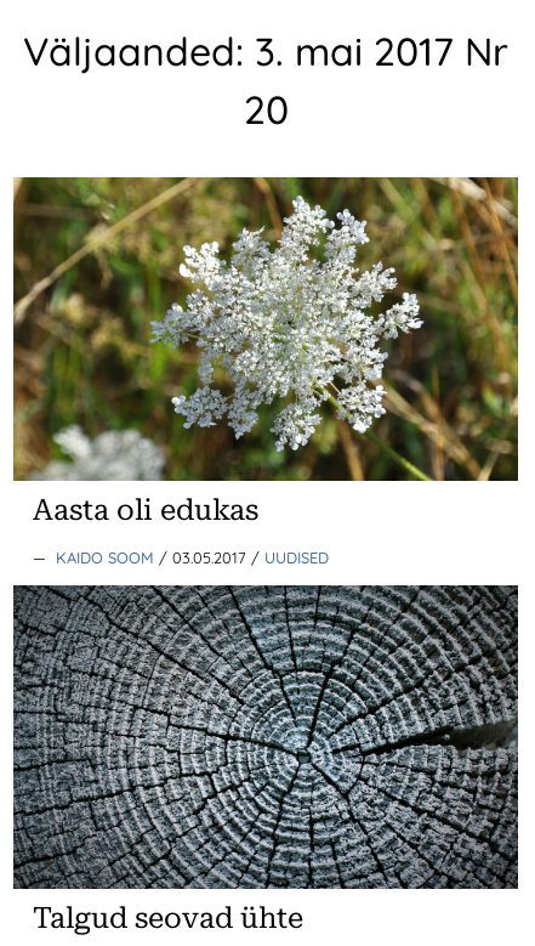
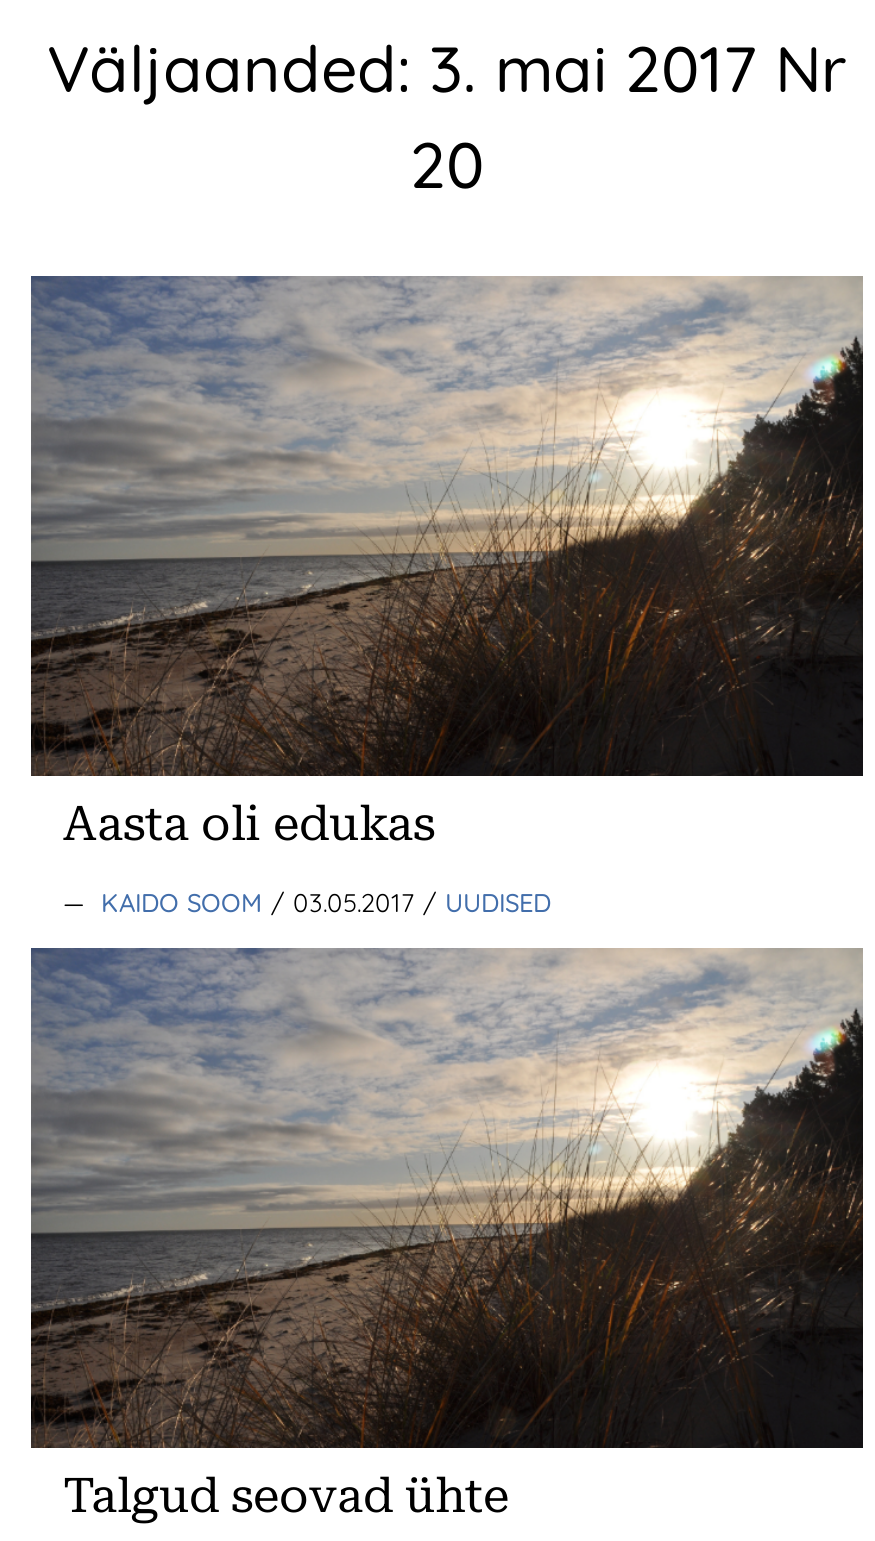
[12,176,519,482] [image] -> [29,274,865,778] [image]
[13,584,519,890] [image] -> [31,948,865,1450] [image]

